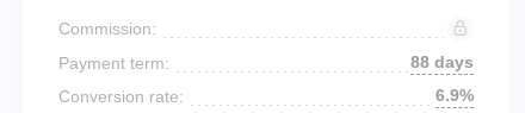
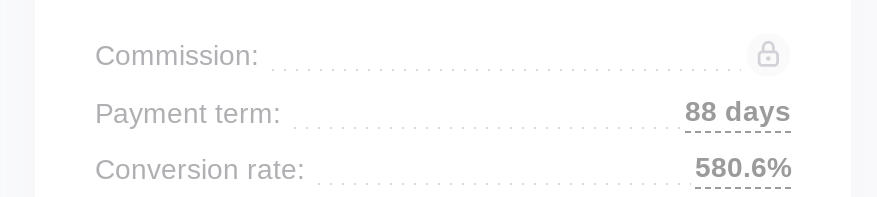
[436,86,474,105] 6.9% -> [695,151,791,183] 580.6%

